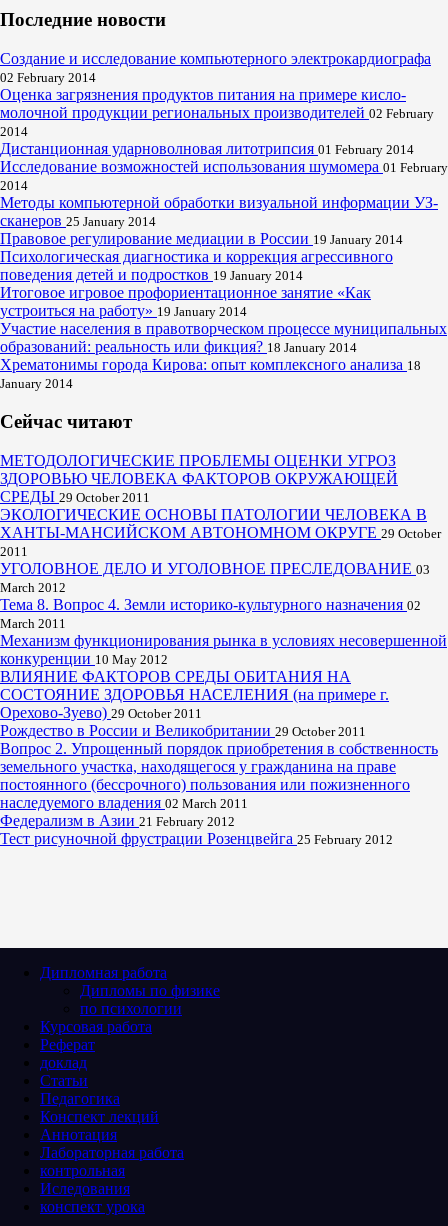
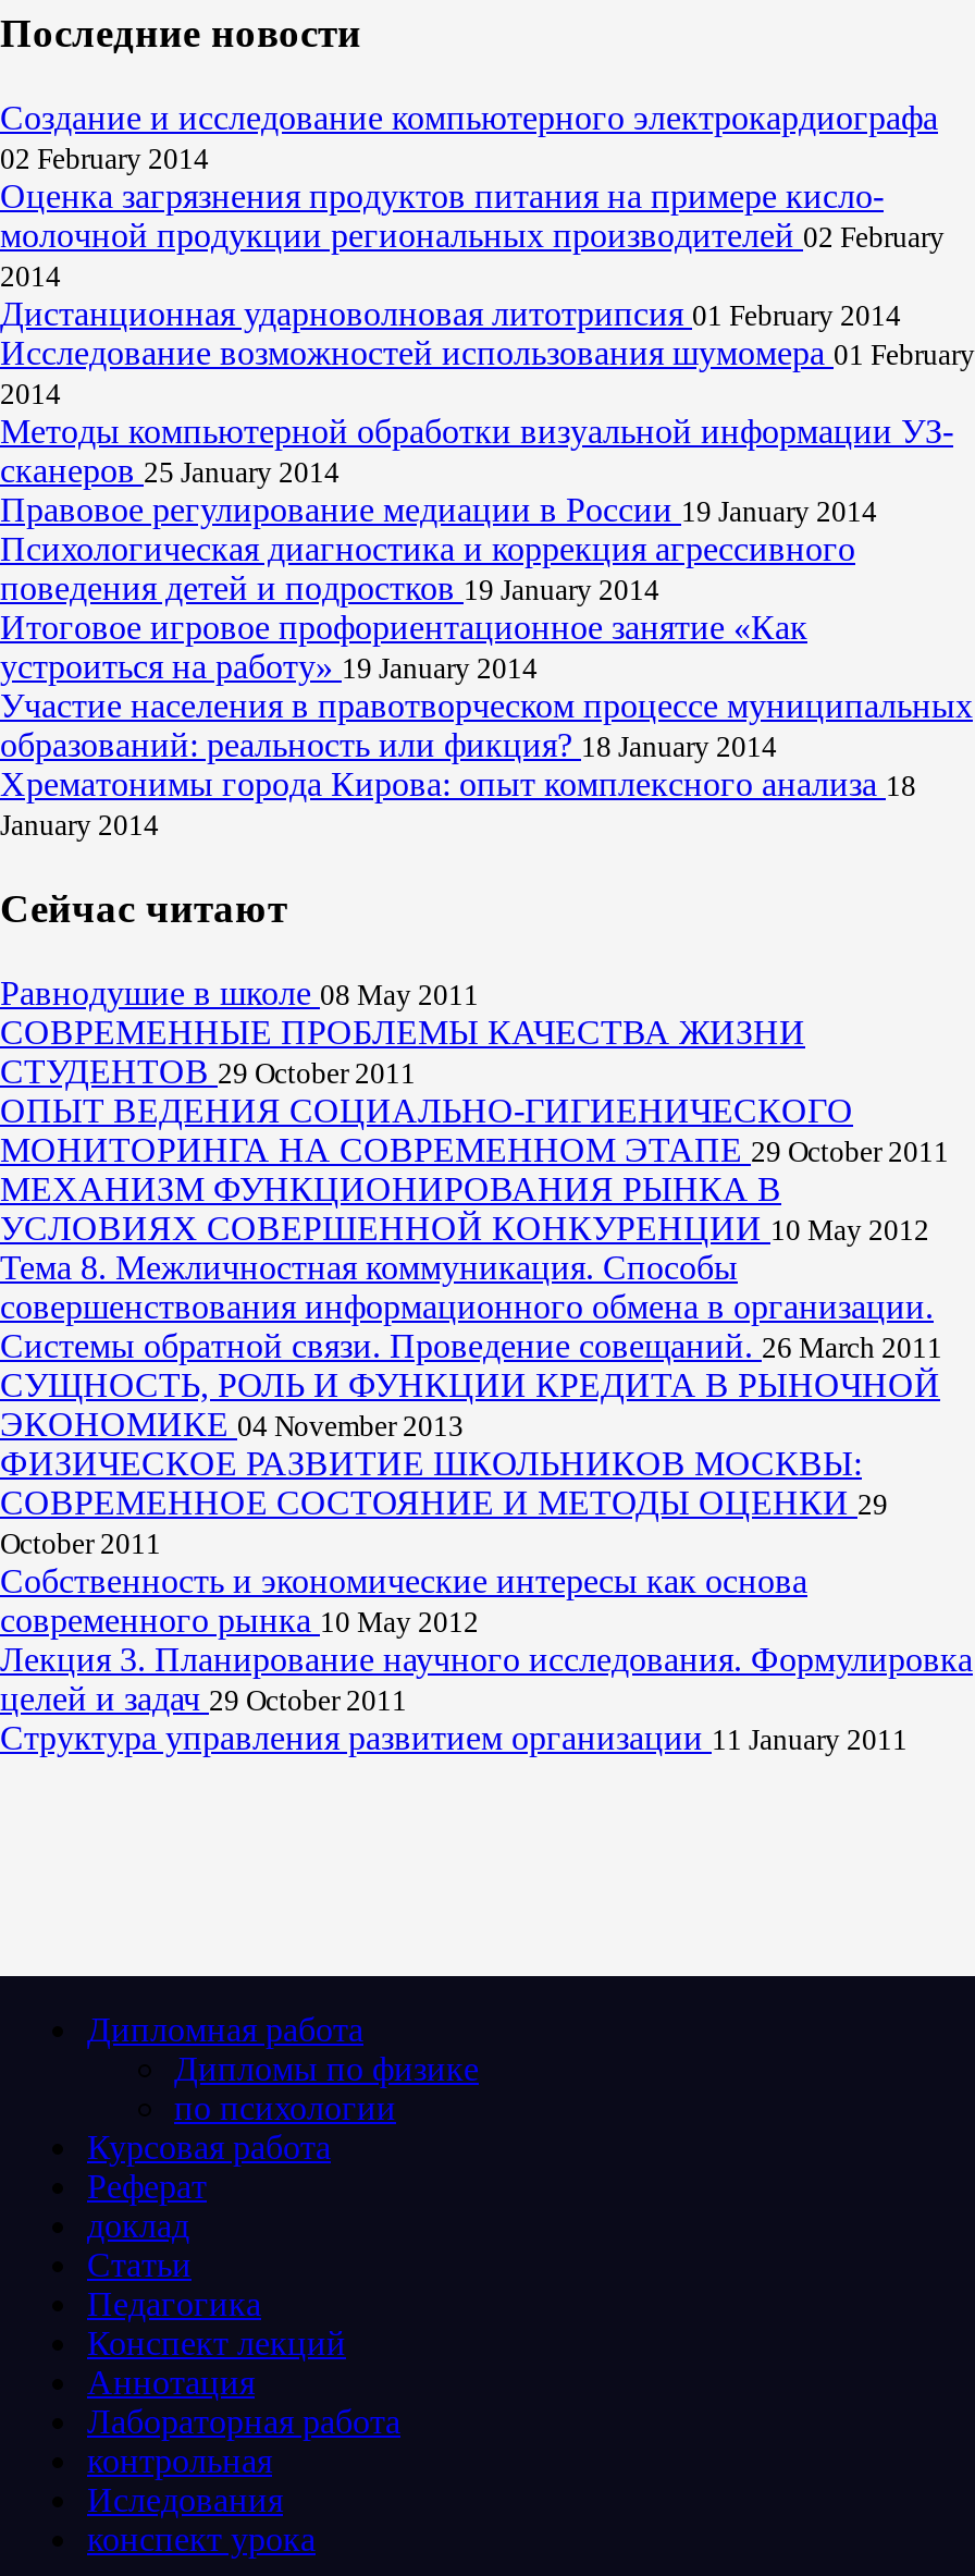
[0,452,447,847] МЕТОДОЛОГИЧЕСКИЕ ПРОБЛЕМЫ ОЦЕНКИ УГРОЗ | ЗДОРОВЬЮ ЧЕЛОВЕКА ФАКТОРОВ ОКРУЖАЮЩЕЙ | СРЕДЫ 29 October 2011 | ЭКОЛОГИЧЕСКИЕ ОСНОВЫ ПАТОЛОГИИ ЧЕЛОВЕКА В | ХАНТЫ-МАНСИЙСКОМ АВТОНОМНОМ ОКРУГЕ 29 October | 2011 | УГОЛОВНОЕ ДЕЛО И УГОЛОВНОЕ ПРЕСЛЕДОВАНИЕ 03 | March 2012 | Тема 8. Вопрос 4. Земли историко-культурного назначения 02 | March 2011 | Механизм функционирования рынка в условиях несовершенной | конкуренции 10 May 2012 | ВЛИЯНИЕ ФАКТОРОВ СРЕДЫ ОБИТАНИЯ НА | СОСТОЯНИЕ ЗДОРОВЬЯ НАСЕЛЕНИЯ (на примере г. | Орехово-Зуево) 29 October 2011 | Рождество в России и Великобритании 29 October 2011 | Вопрос 2. Упрощенный порядок приобретения в собственность | земельного участка, находящегося у гражданина на праве | постоянного (бессрочного) пользования или пожизненного | наследуемого владения 02 March 2011 | Федерализм в Азии 21 February 2012 | Тест рисуночной фрустрации Розенцвейга 25 February 2012 -> [0,974,973,1755] Равнодушие в школе 08 May 2011 | СОВРЕМЕННЫЕ ПРОБЛЕМЫ КАЧЕСТВА ЖИЗНИ | СТУДЕНТОВ 29 October 2011 | ОПЫТ ВЕДЕНИЯ СОЦИАЛЬНО-ГИГИЕНИЧЕСКОГО | МОНИТОРИНГА НА СОВРЕМЕННОМ ЭТАПЕ 29 October 2011 | МЕХАНИЗМ ФУНКЦИОНИРОВАНИЯ РЫНКА В | УСЛОВИЯХ СОВЕРШЕННОЙ КОНКУРЕНЦИИ 10 May 2012 | Тема 8. Межличностная коммуникация. Способы | совершенствования информационного обмена в организации. | Системы обратной связи. Проведение совещаний.26 March 2011 | СУЩНОСТЬ, РОЛЬ И ФУНКЦИИ КРЕДИТА В РЫНОЧНОЙ | ЭКОНОМИКЕ 04 November 2013 | ФИЗИЧЕСКОЕ РАЗВИТИЕ ШКОЛЬНИКОВ МОСКВЫ: | СОВРЕМЕННОЕ СОСТОЯНИЕ И МЕТОДЫ ОЦЕНКИ 29 | October 2011 | Собственность и экономические интересы как основа | современного рынка 10 May 2012 | Лекция 3. Планирование научного исследования. Формулировка | целей и задач 29 October 2011 | Структура управления развитием организации 11 January 2011

